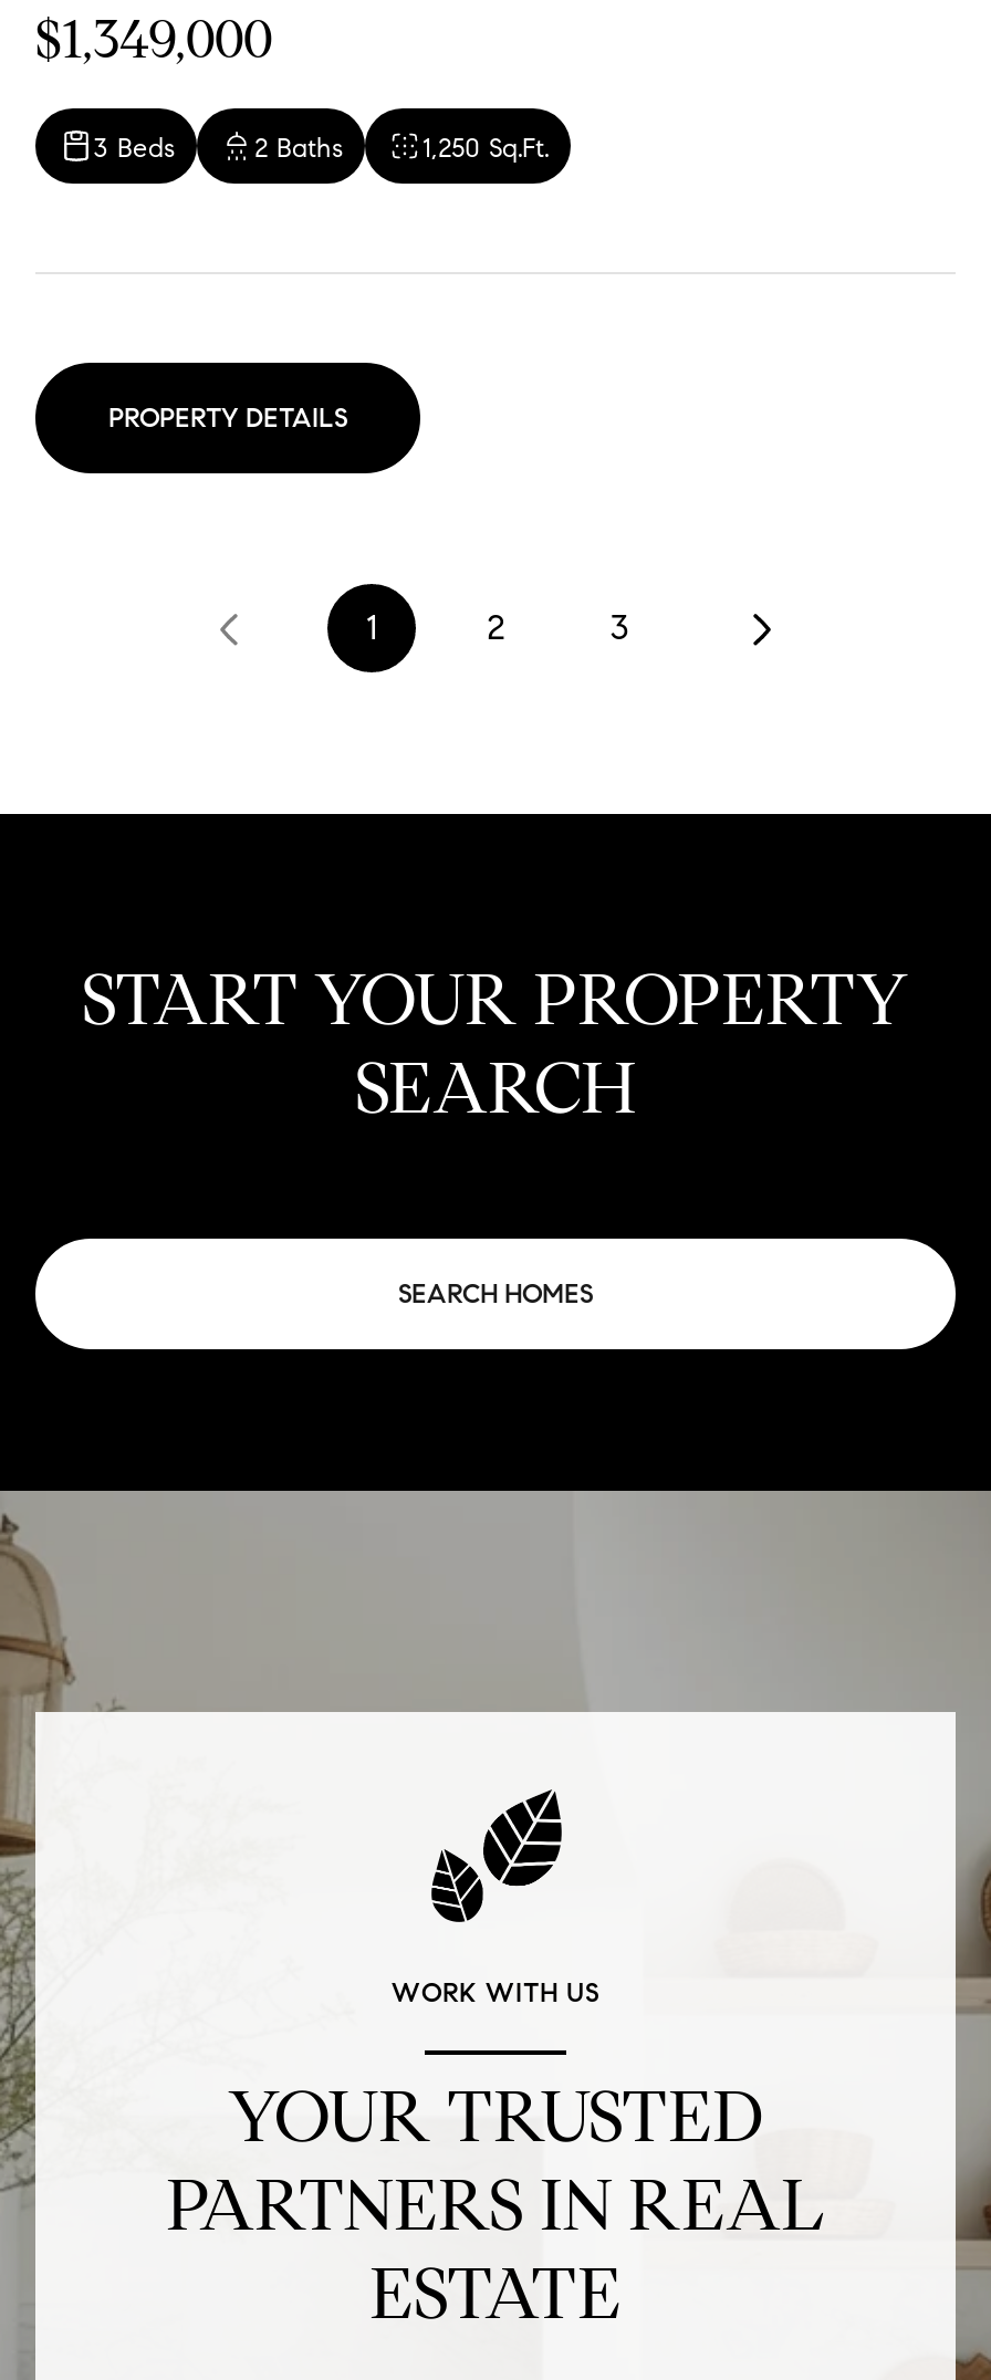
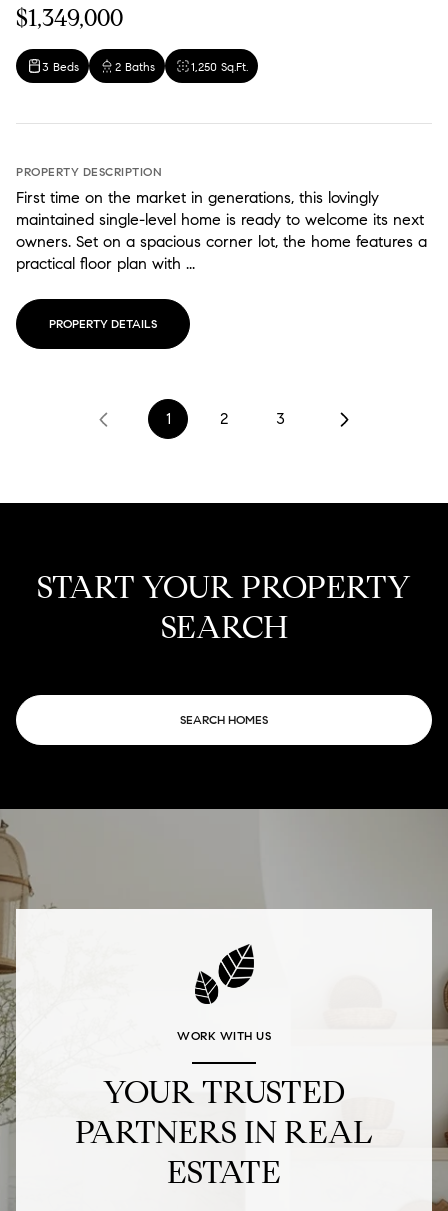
none -> [16,164,427,273] PROPERTY DESCRIPTION | First time on the market in generations, this lovingly | maintained single-level home is ready to welcome its next | owners. Set on a spacious corner lot, the home features a | practical floor plan with ...

